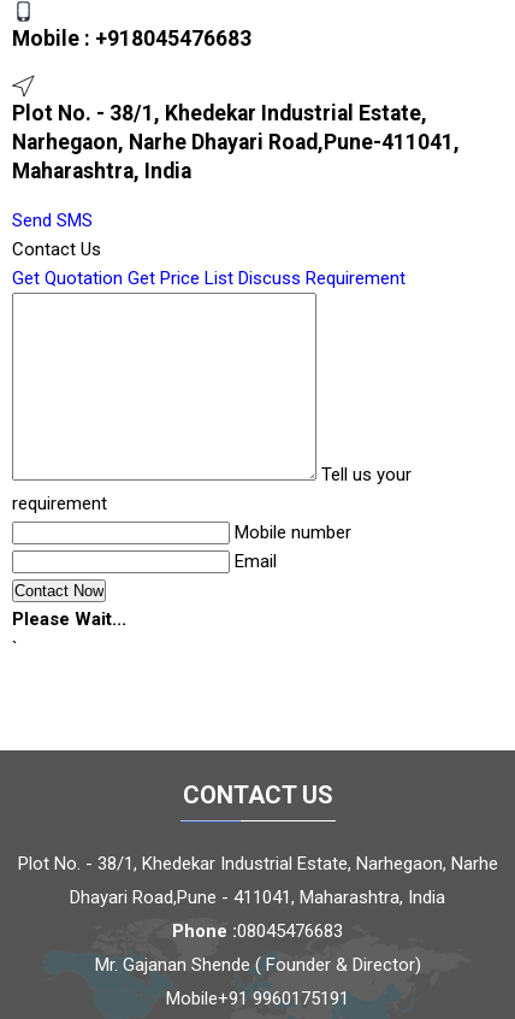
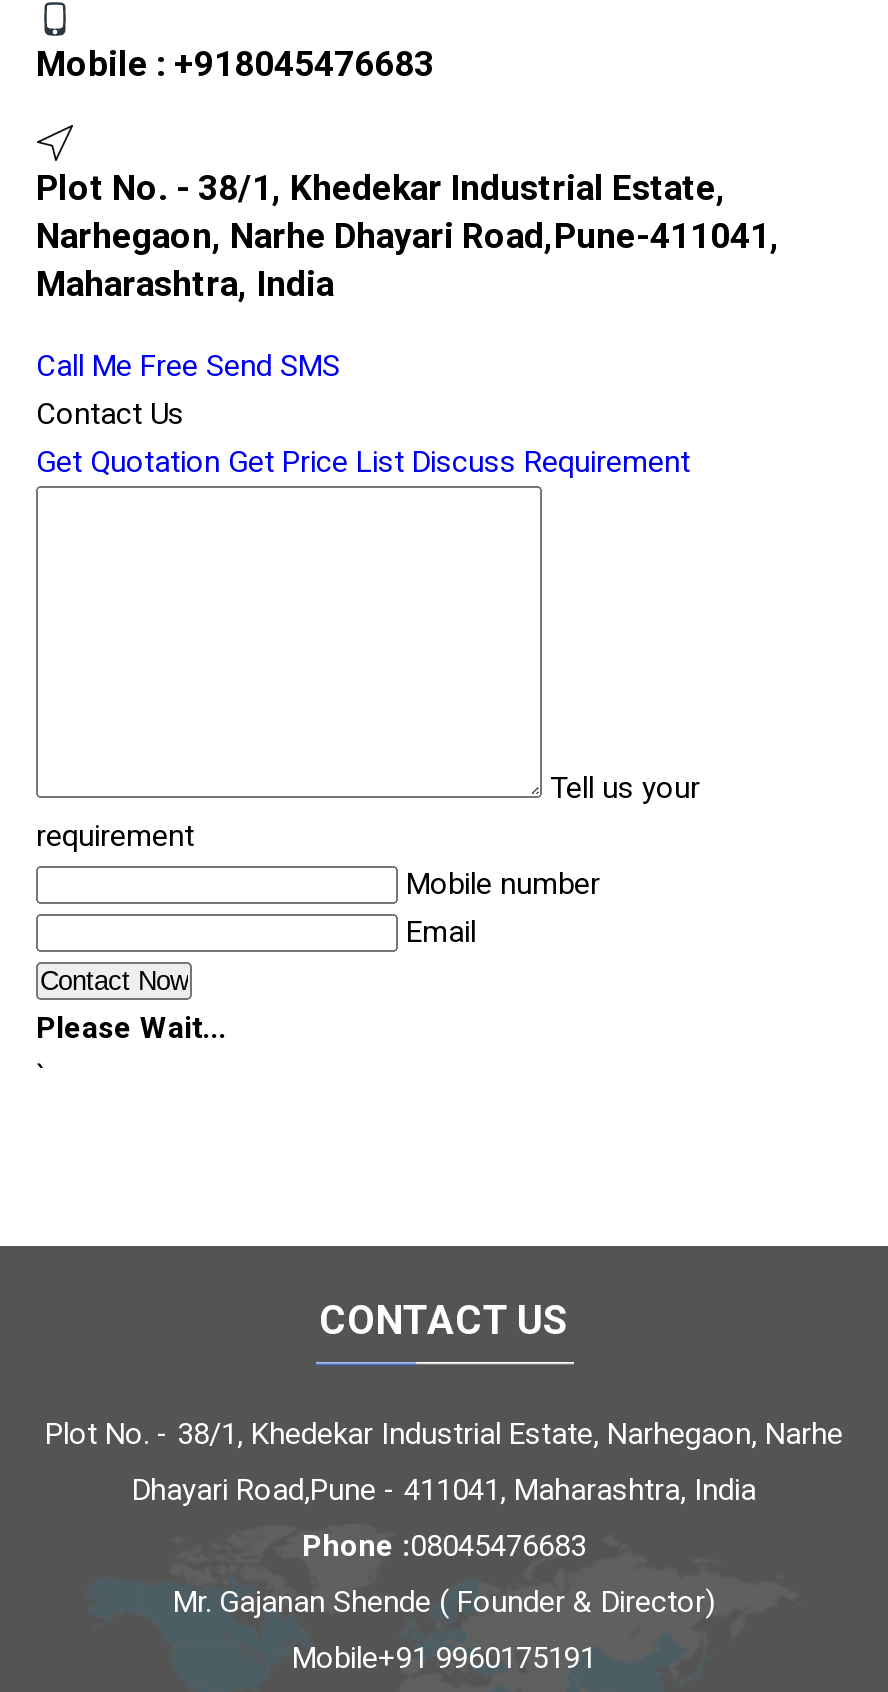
[12,210,93,232] Send SMS -> [36,348,340,384] Call Me Free Send SMS

